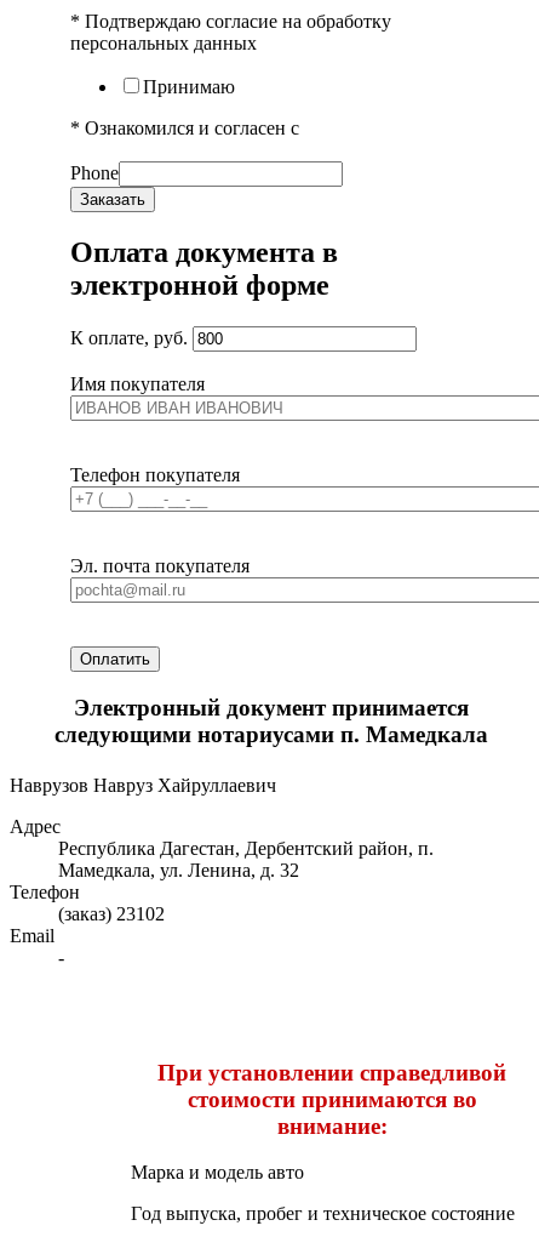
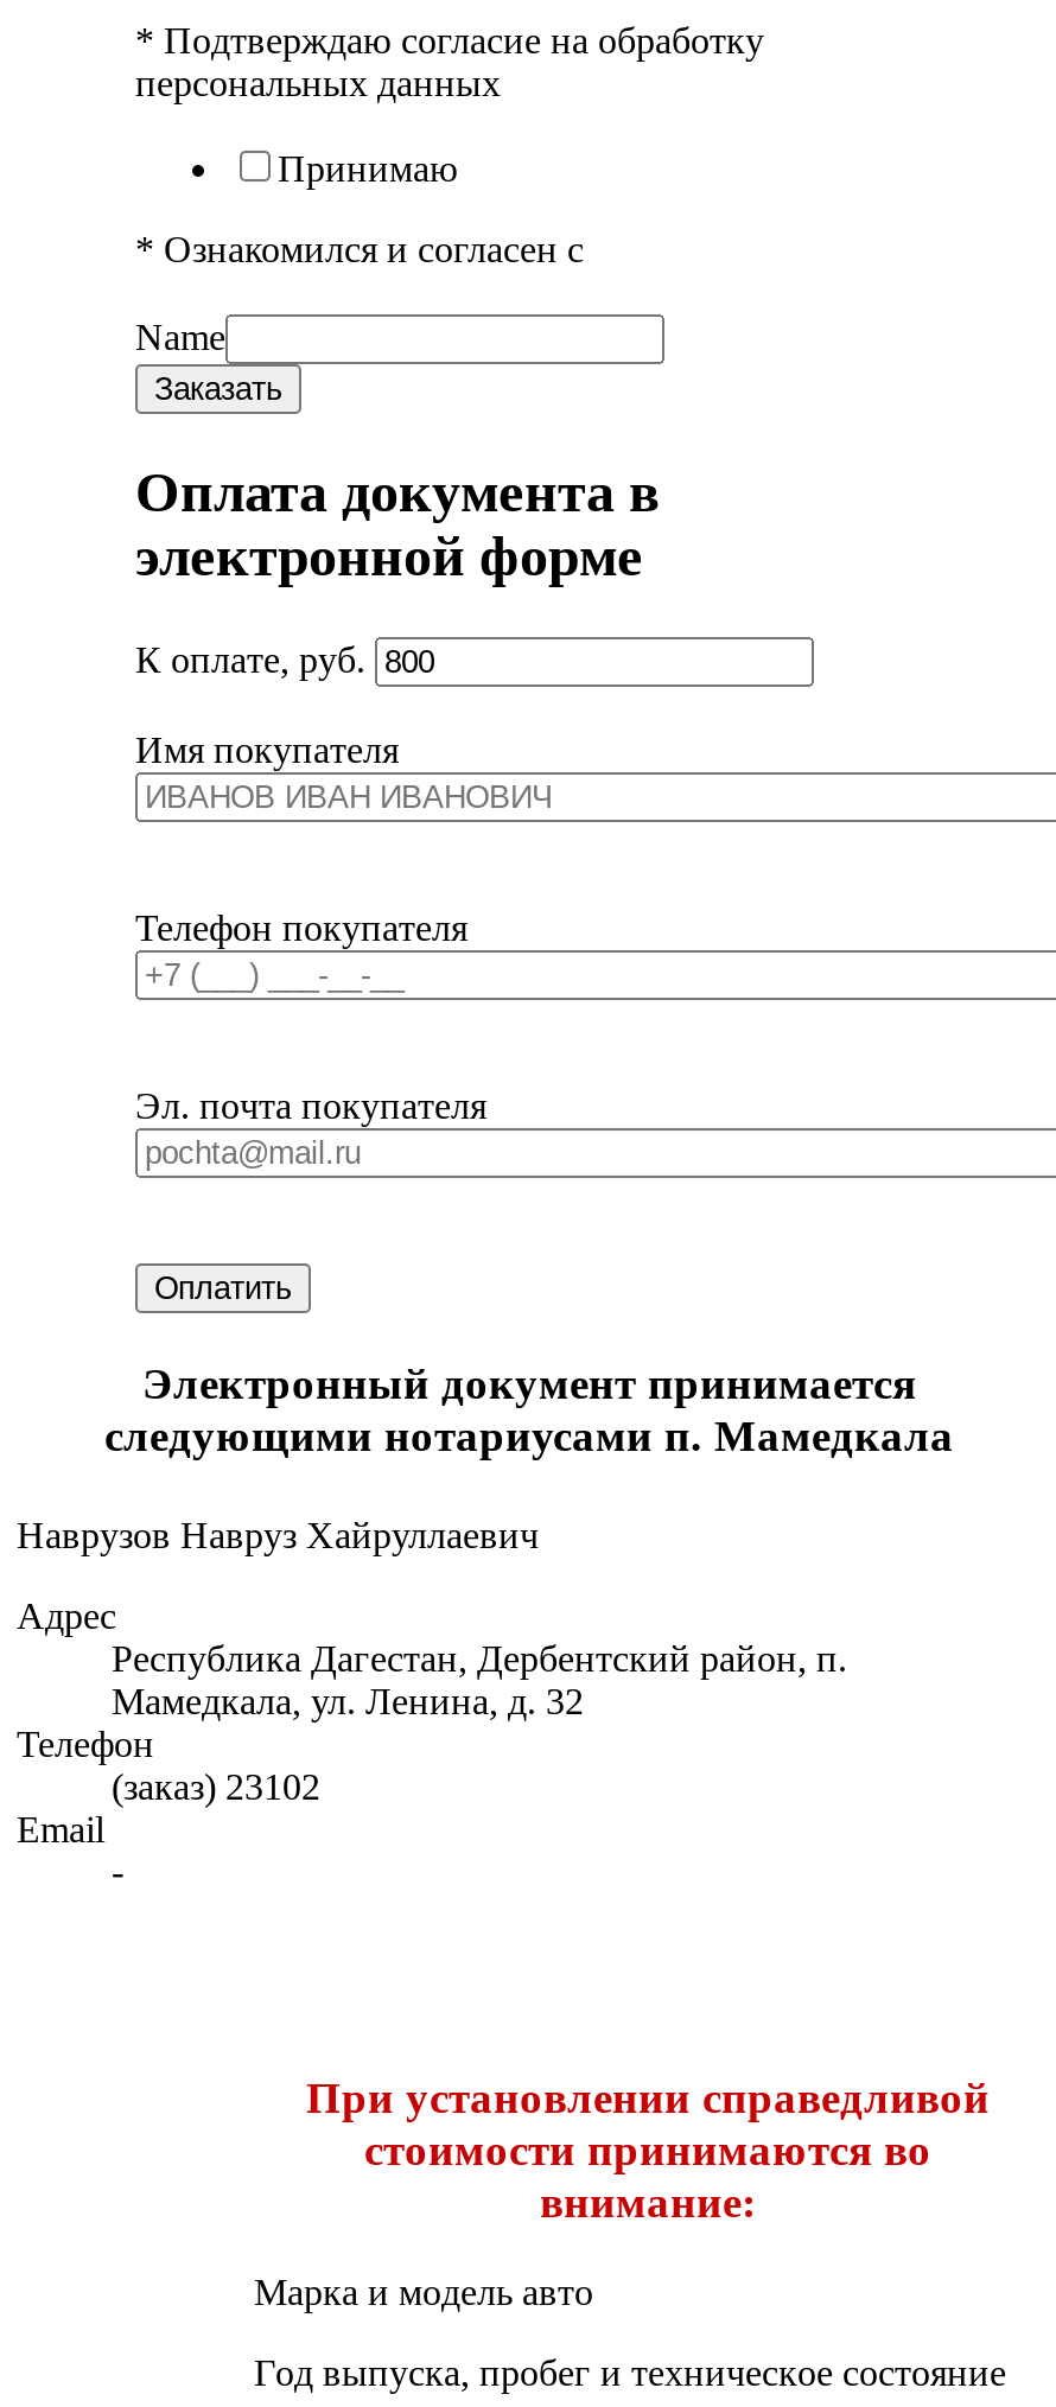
[70,162,119,183] Phone -> [135,316,225,356] Name

